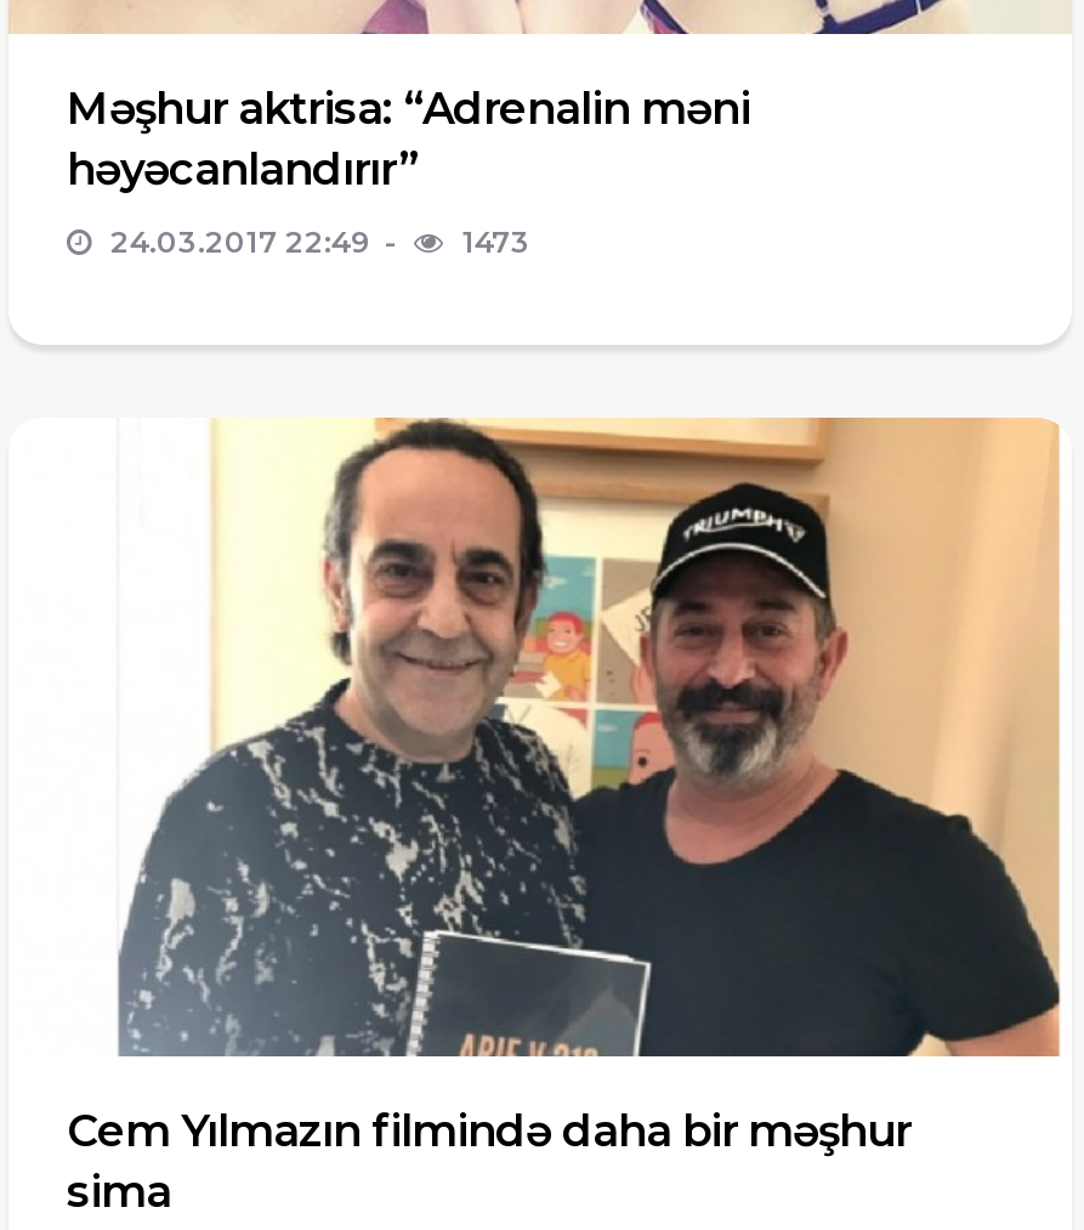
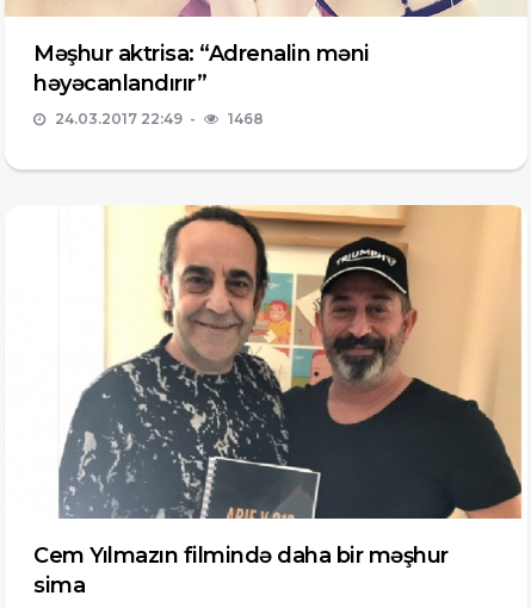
[455,224,530,260] 1473 -> [224,110,264,128] 1468

